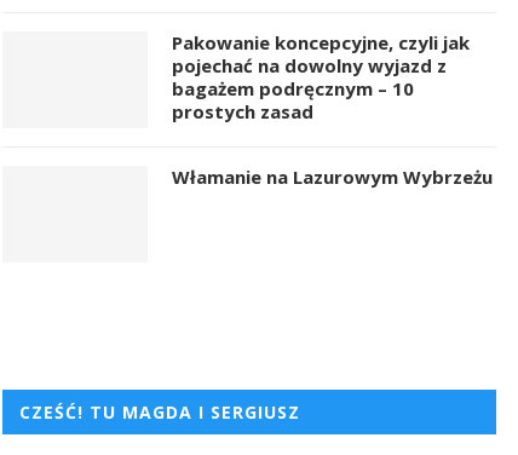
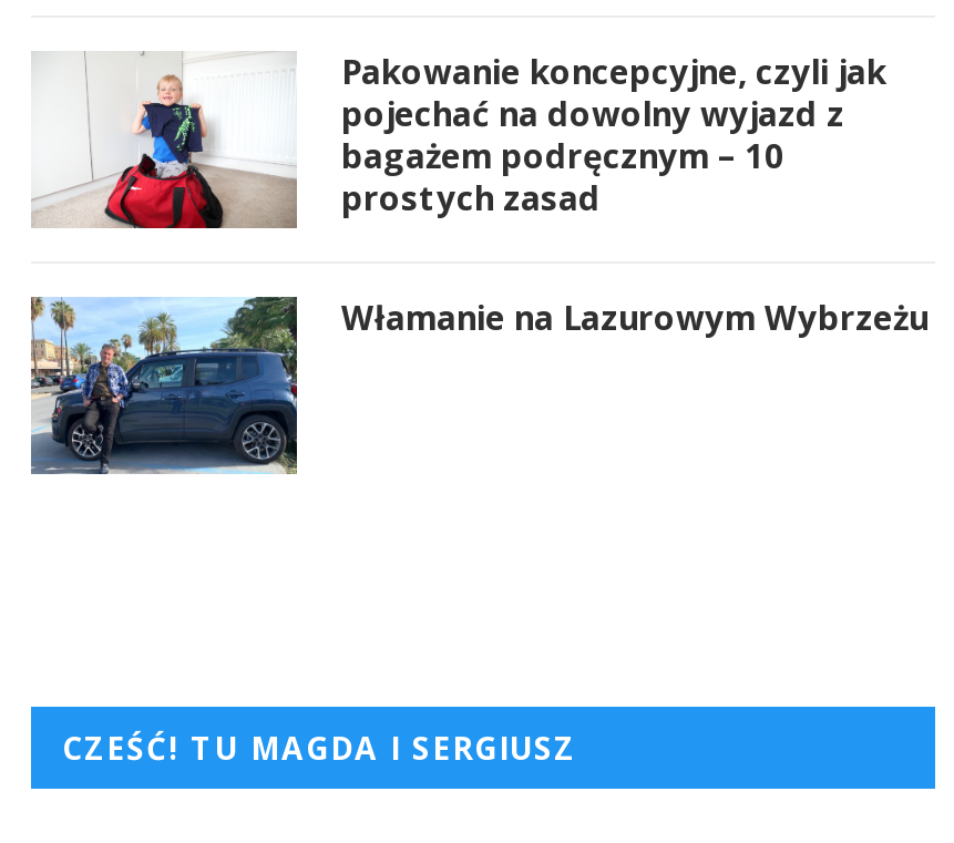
none -> [31,51,299,230] [image]
none -> [29,295,299,476] [image]

